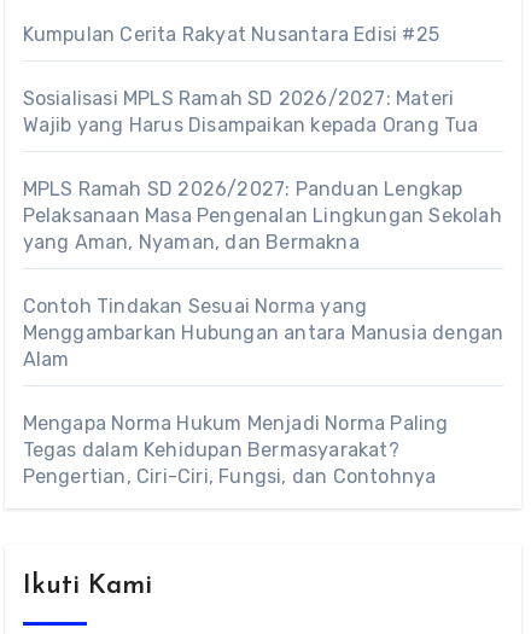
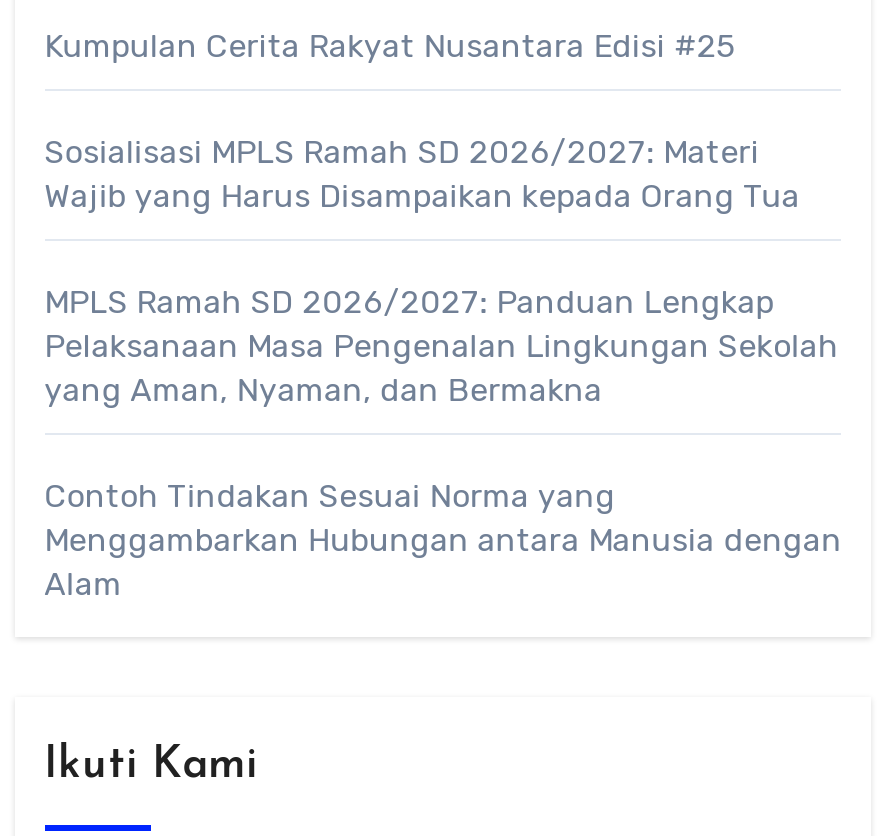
[22,412,448,488] Mengapa Norma Hukum Menjadi Norma Paling | Tegas dalam Kehidupan Bermasyarakat? | Pengertian, Ciri-Ciri, Fungsi, dan Contohnya -> none

